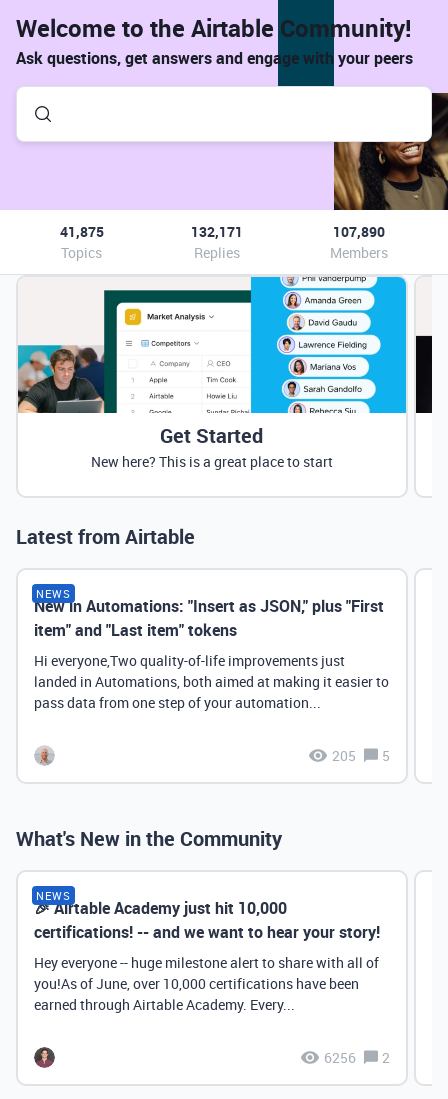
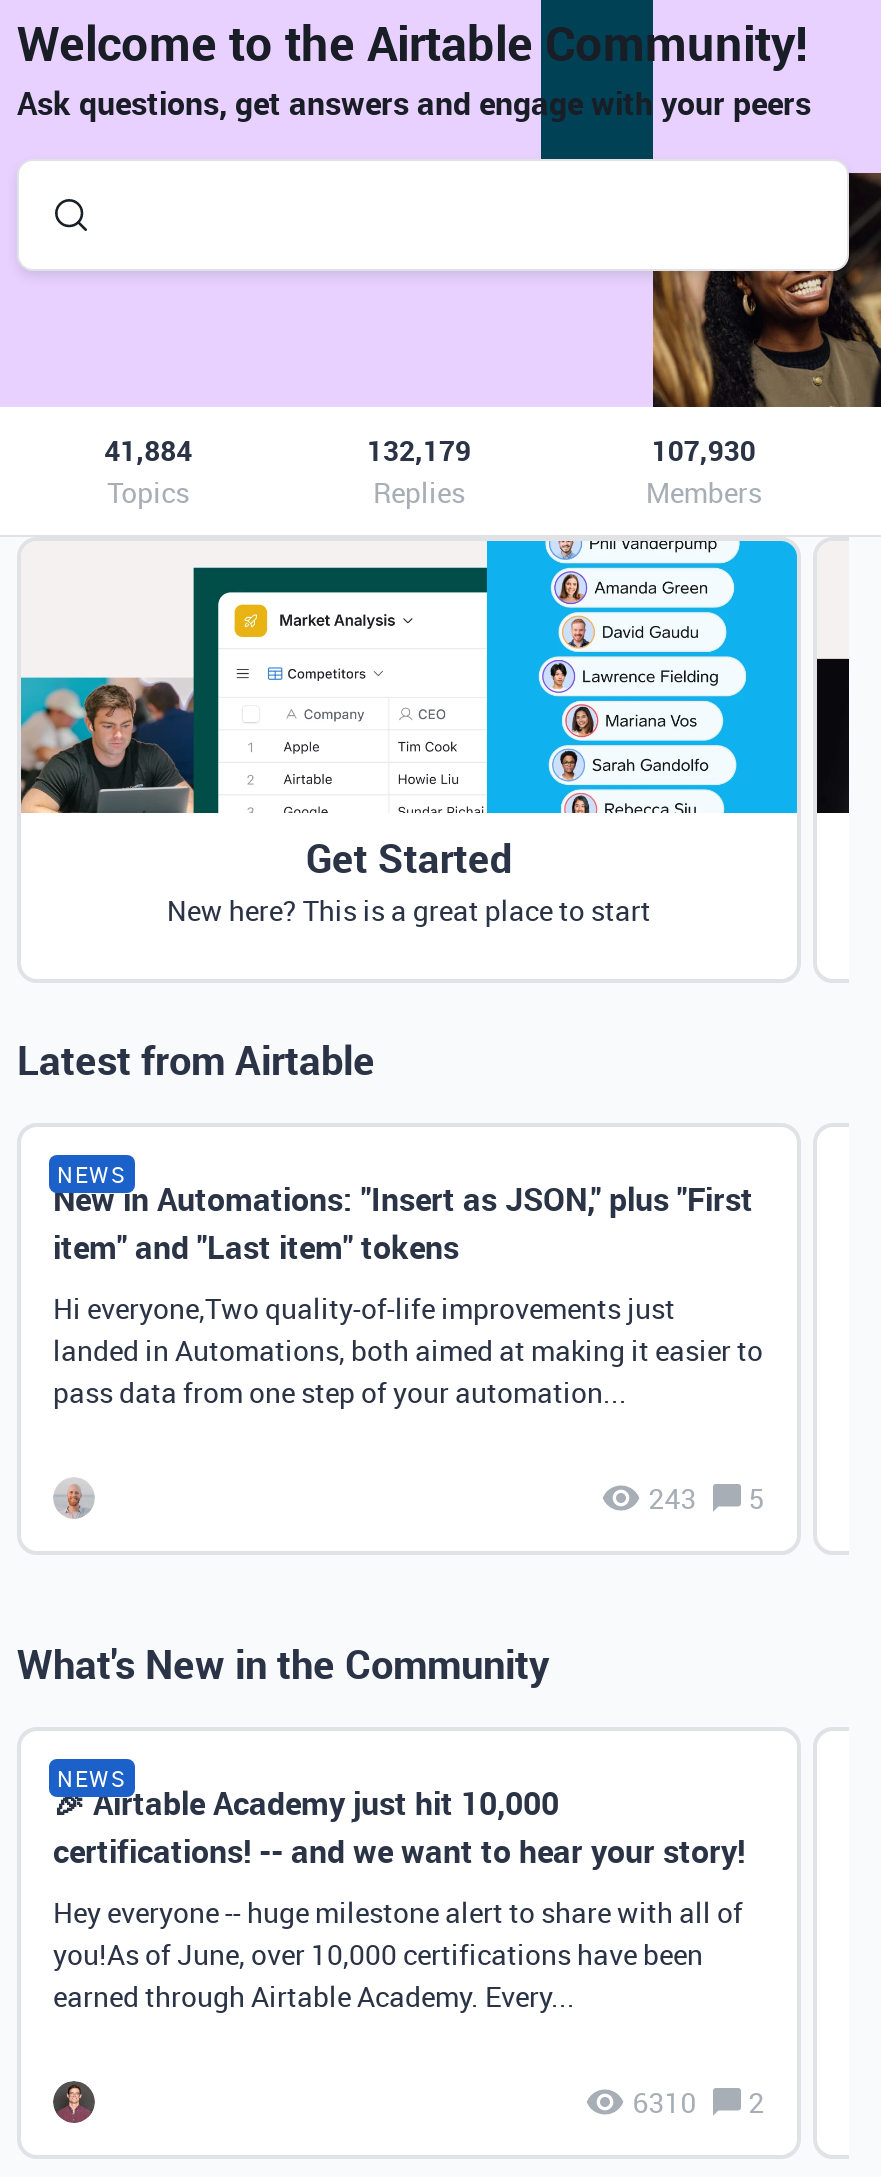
[60,222,104,241] 41,875 -> [104,431,192,469] 41,884
[191,222,243,241] 132,171 -> [367,431,471,469] 132,179
[333,222,385,241] 107,890 -> [652,431,756,469] 107,930
[332,746,390,765] 205 5 -> [649,1479,765,1517] 243 5
[324,1048,390,1067] 6256 2 -> [633,2083,765,2121] 6310 2

